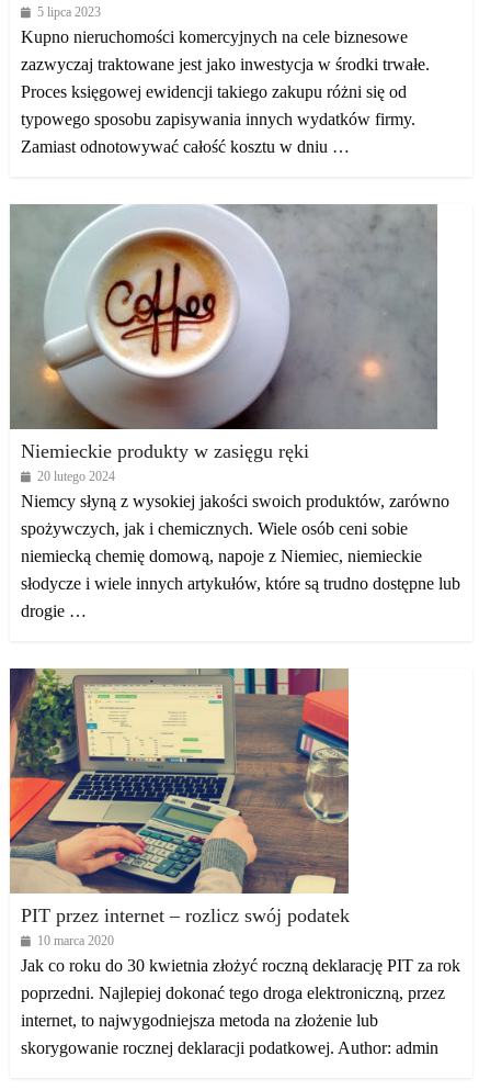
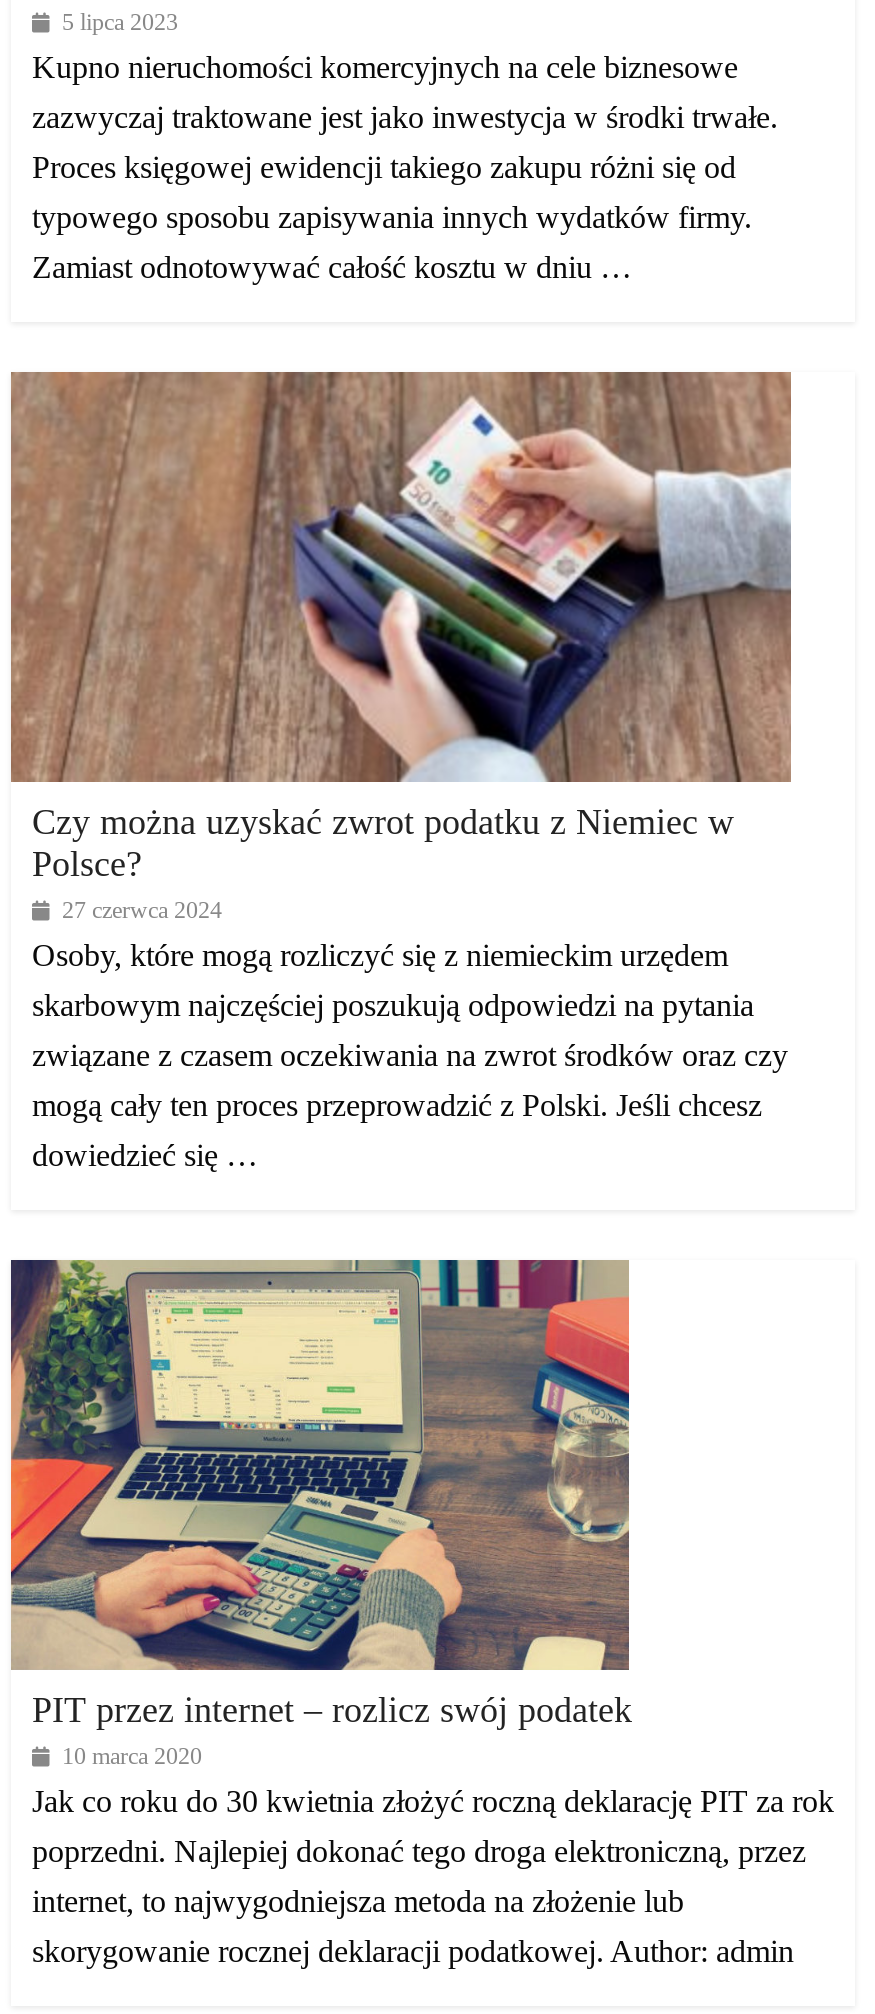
[10,204,450,511] [image] | Niemieckie produkty w zasięgu ręki | 20 lutego 2024 | Niemcy słyną z wysokiej jakości swoich produktów, zarówno -> [11,370,791,972] [image] | Czy można uzyskać zwrot podatku z Niemiec w | Polsce? | 27 czerwca 2024 | Osoby, które mogą rozliczyć się z niemieckim urzędem
[21,519,408,538] spożywczych, jak i chemicznych. Wiele osób ceni sobie -> [32,988,754,1022] skarbowym najczęściej poszukują odpowiedzi na pytania
[21,547,422,566] niemiecką chemię domową, napoje z Niemiec, niemieckie -> [32,1038,788,1072] związane z czasem oczekiwania na zwrot środków oraz czy
[21,574,461,593] słodycze i wiele innych artykułów, które są trudno dostępne lub -> [32,1088,762,1122] mogą cały ten proces przeprowadzić z Polski. Jeśli chcesz
[21,602,87,620] drogie … -> [32,1138,258,1172] dowiedzieć się …

